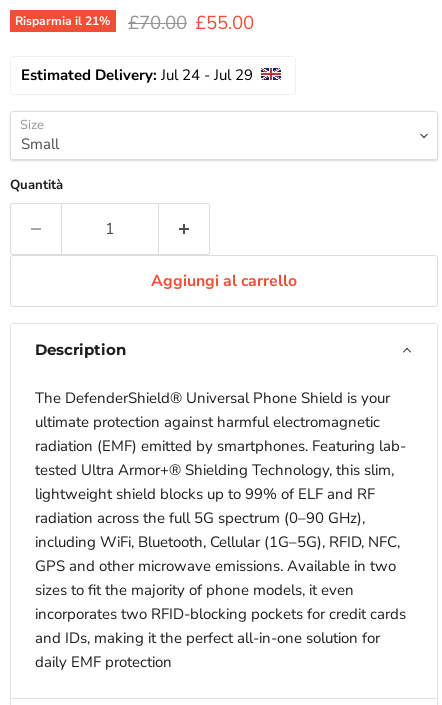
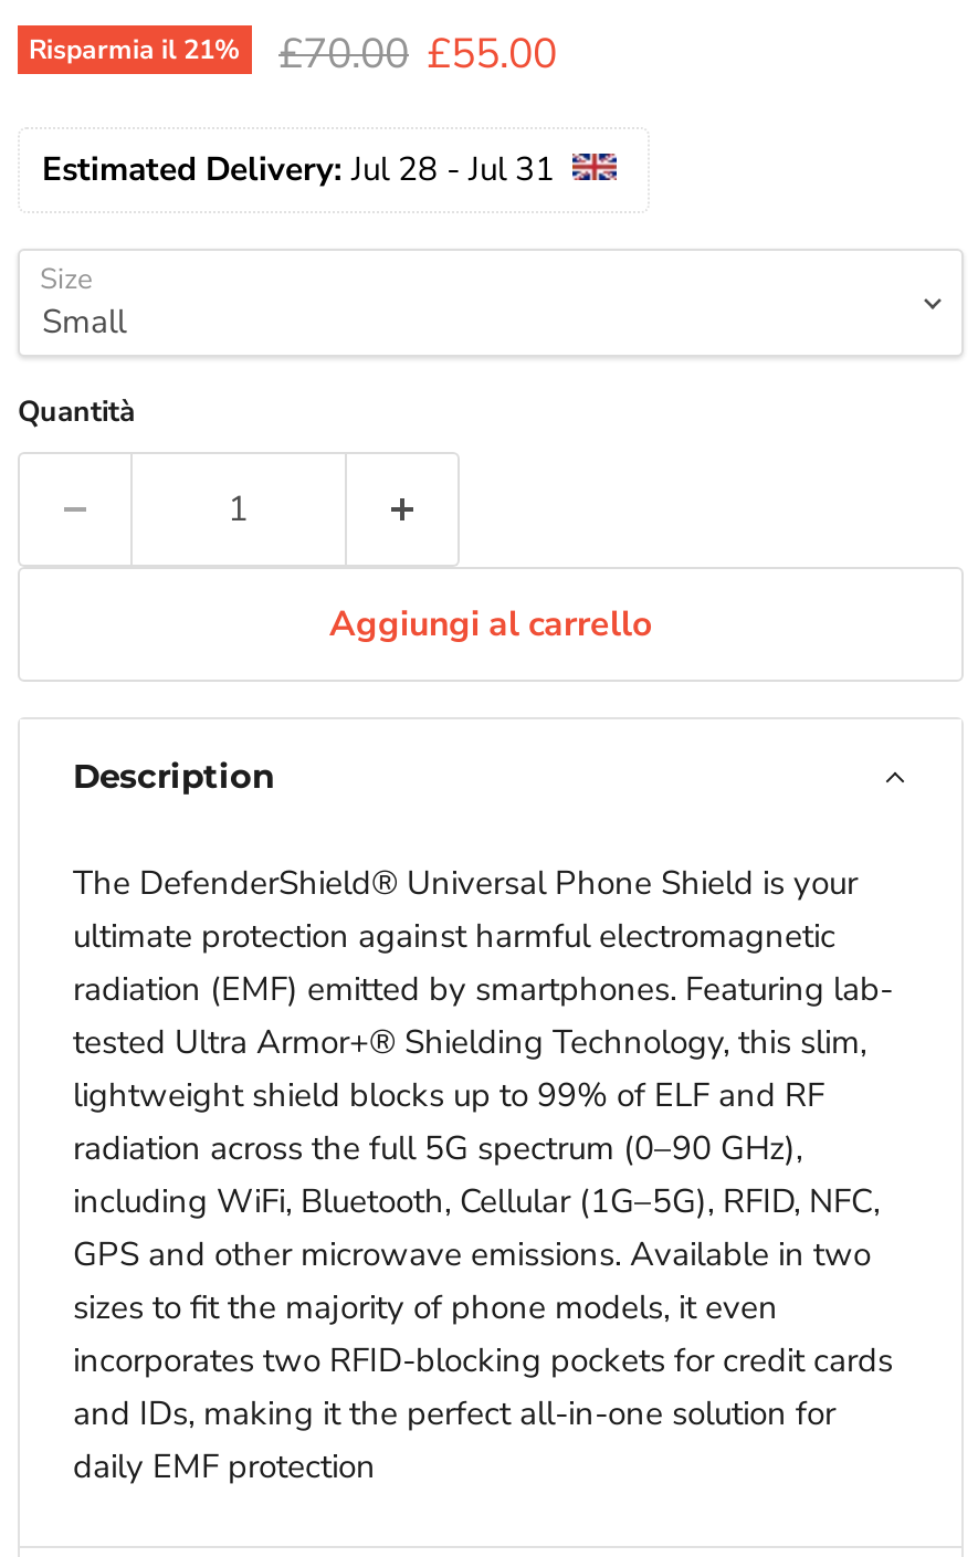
[21,65,261,85] Estimated Delivery: Jul 24 - Jul 29 -> [42,147,572,191] Estimated Delivery: Jul 28 - Jul 31

